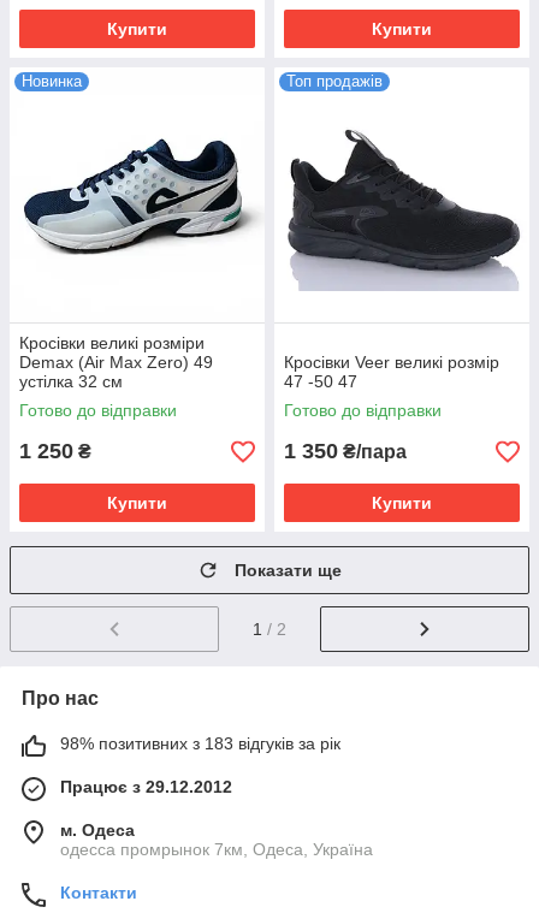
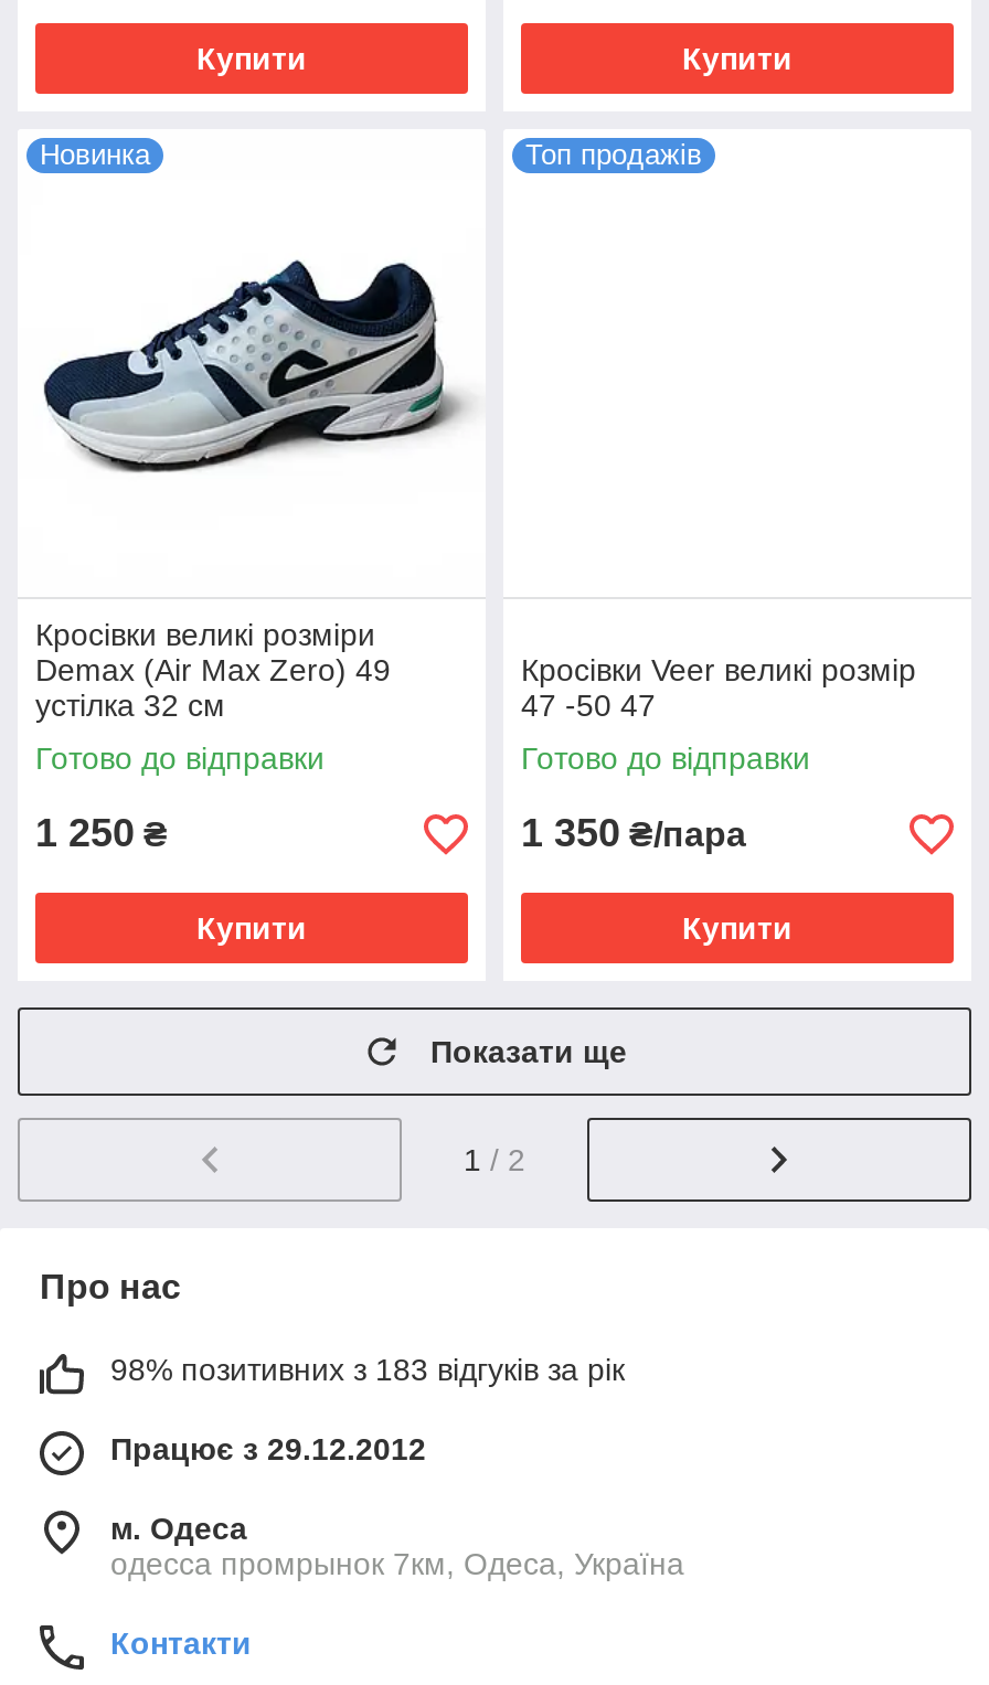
[286,129,521,291] [image] -> none

